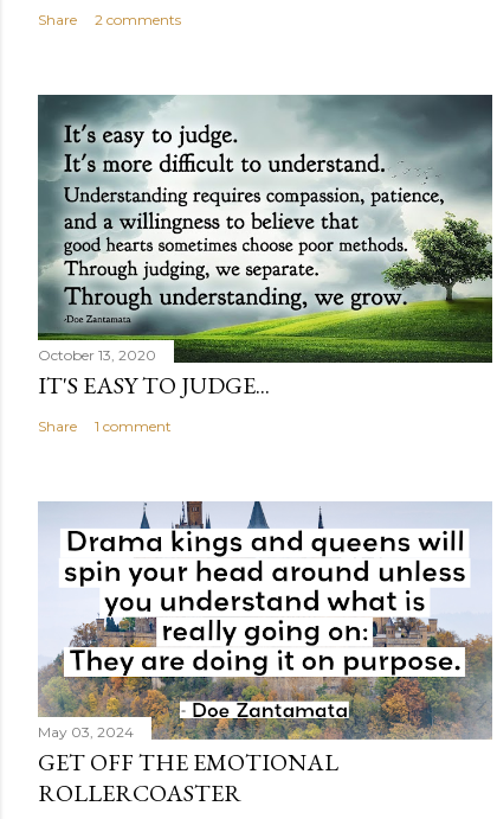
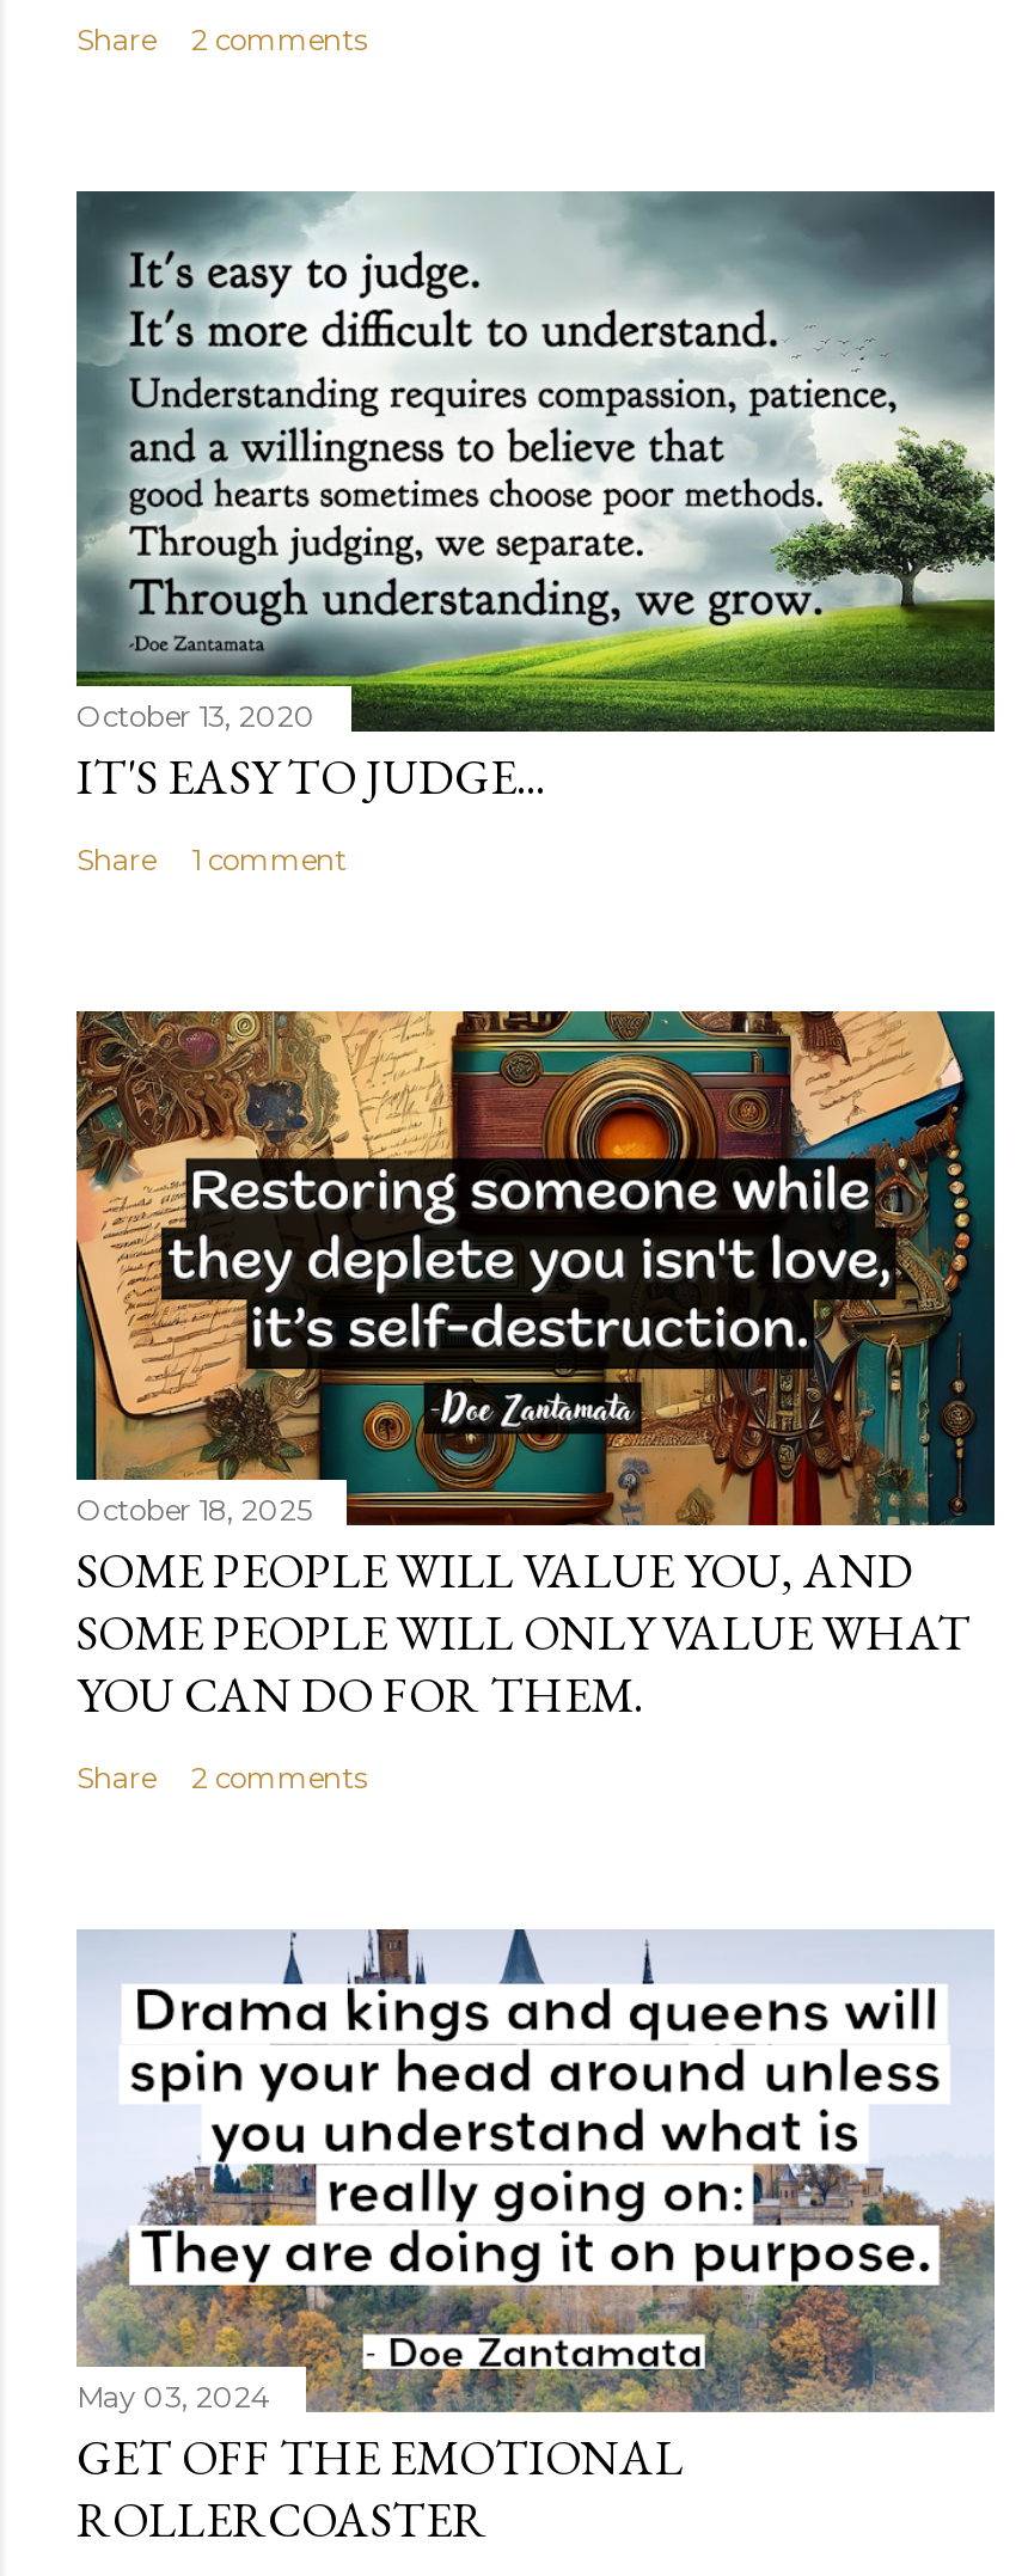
none -> [74,1009,997,1797] [image] | October 18, 2025 | SOME PEOPLE WILL VALUE YOU, AND | SOME PEOPLE WILL ONLY VALUE WHAT | YOU CAN DO FOR THEM. | Share | 2 comments

